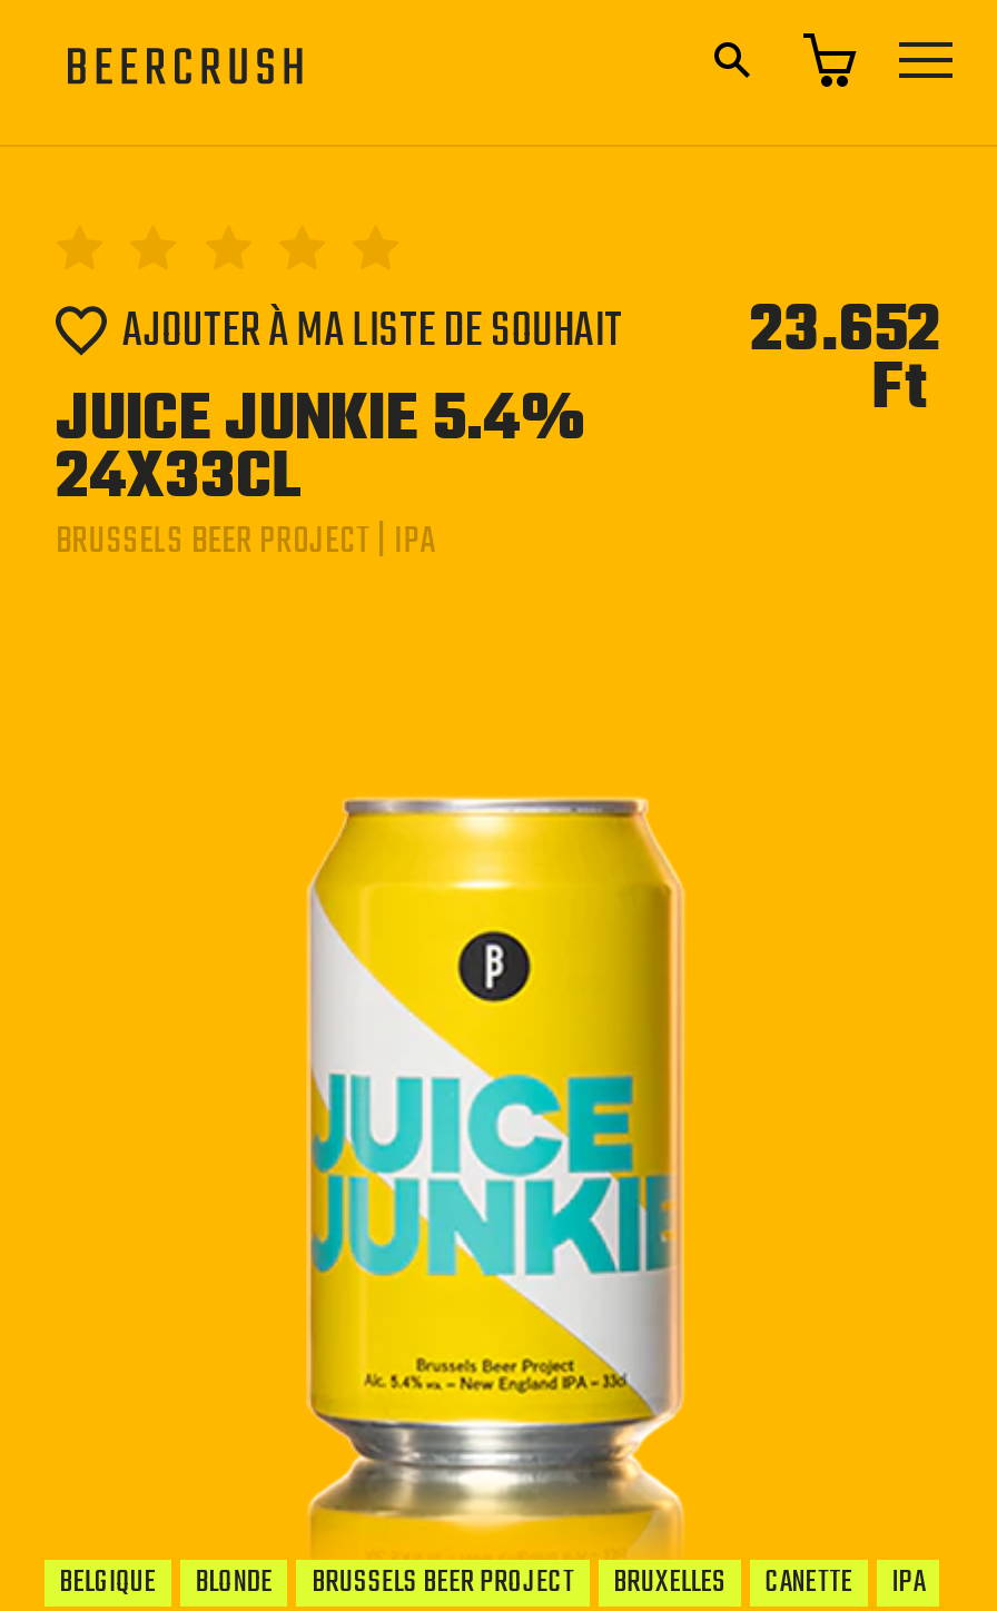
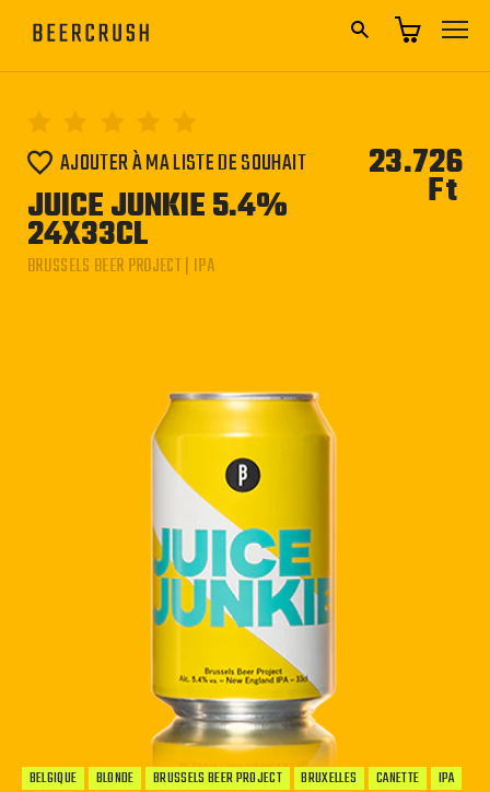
[122,280,941,383] AJOUTER À MA LISTE DE SOUHAIT 23.652 -> [60,138,463,188] AJOUTER À MA LISTE DE SOUHAIT 23.726

